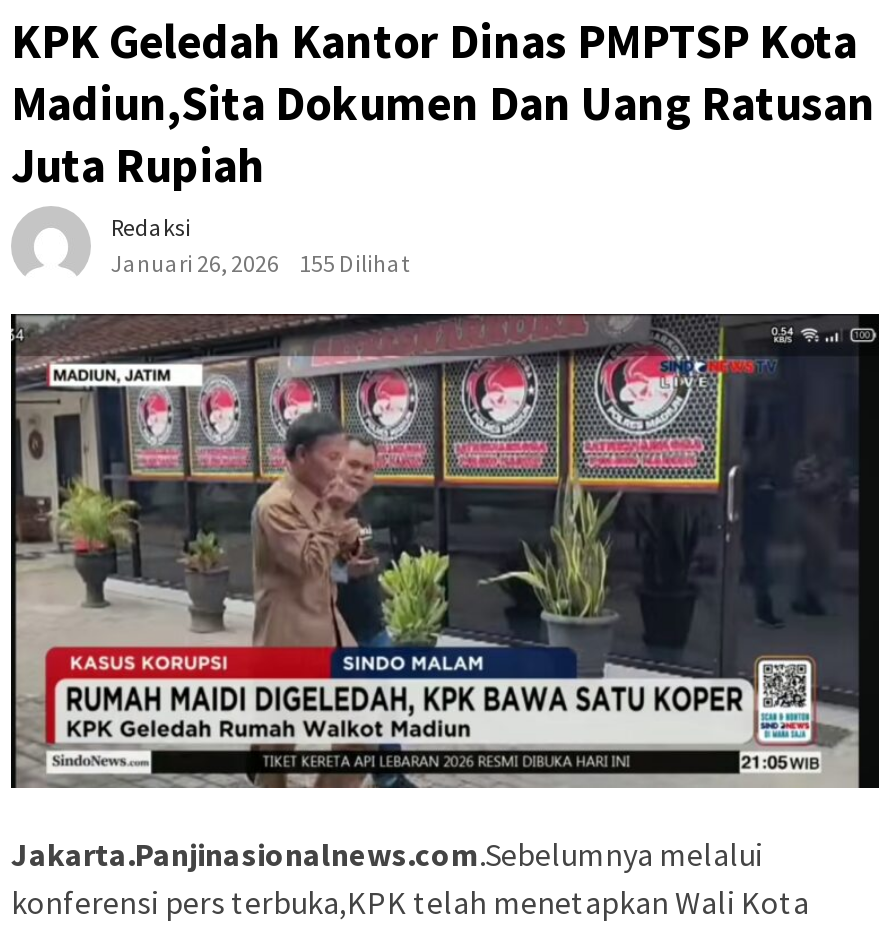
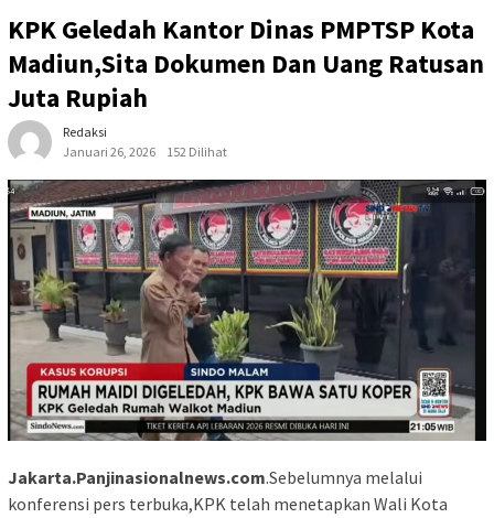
[111,248,409,278] Januari 26, 2026 155 Dilihat -> [63,143,227,160] Januari 26, 2026 152 Dilihat

